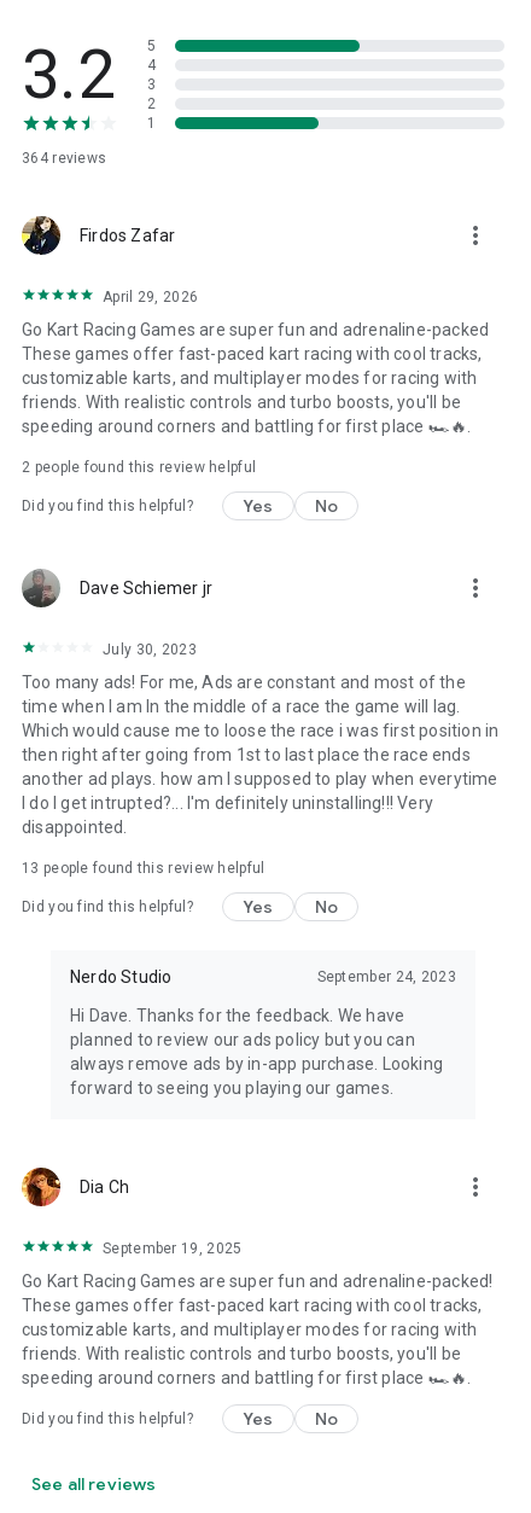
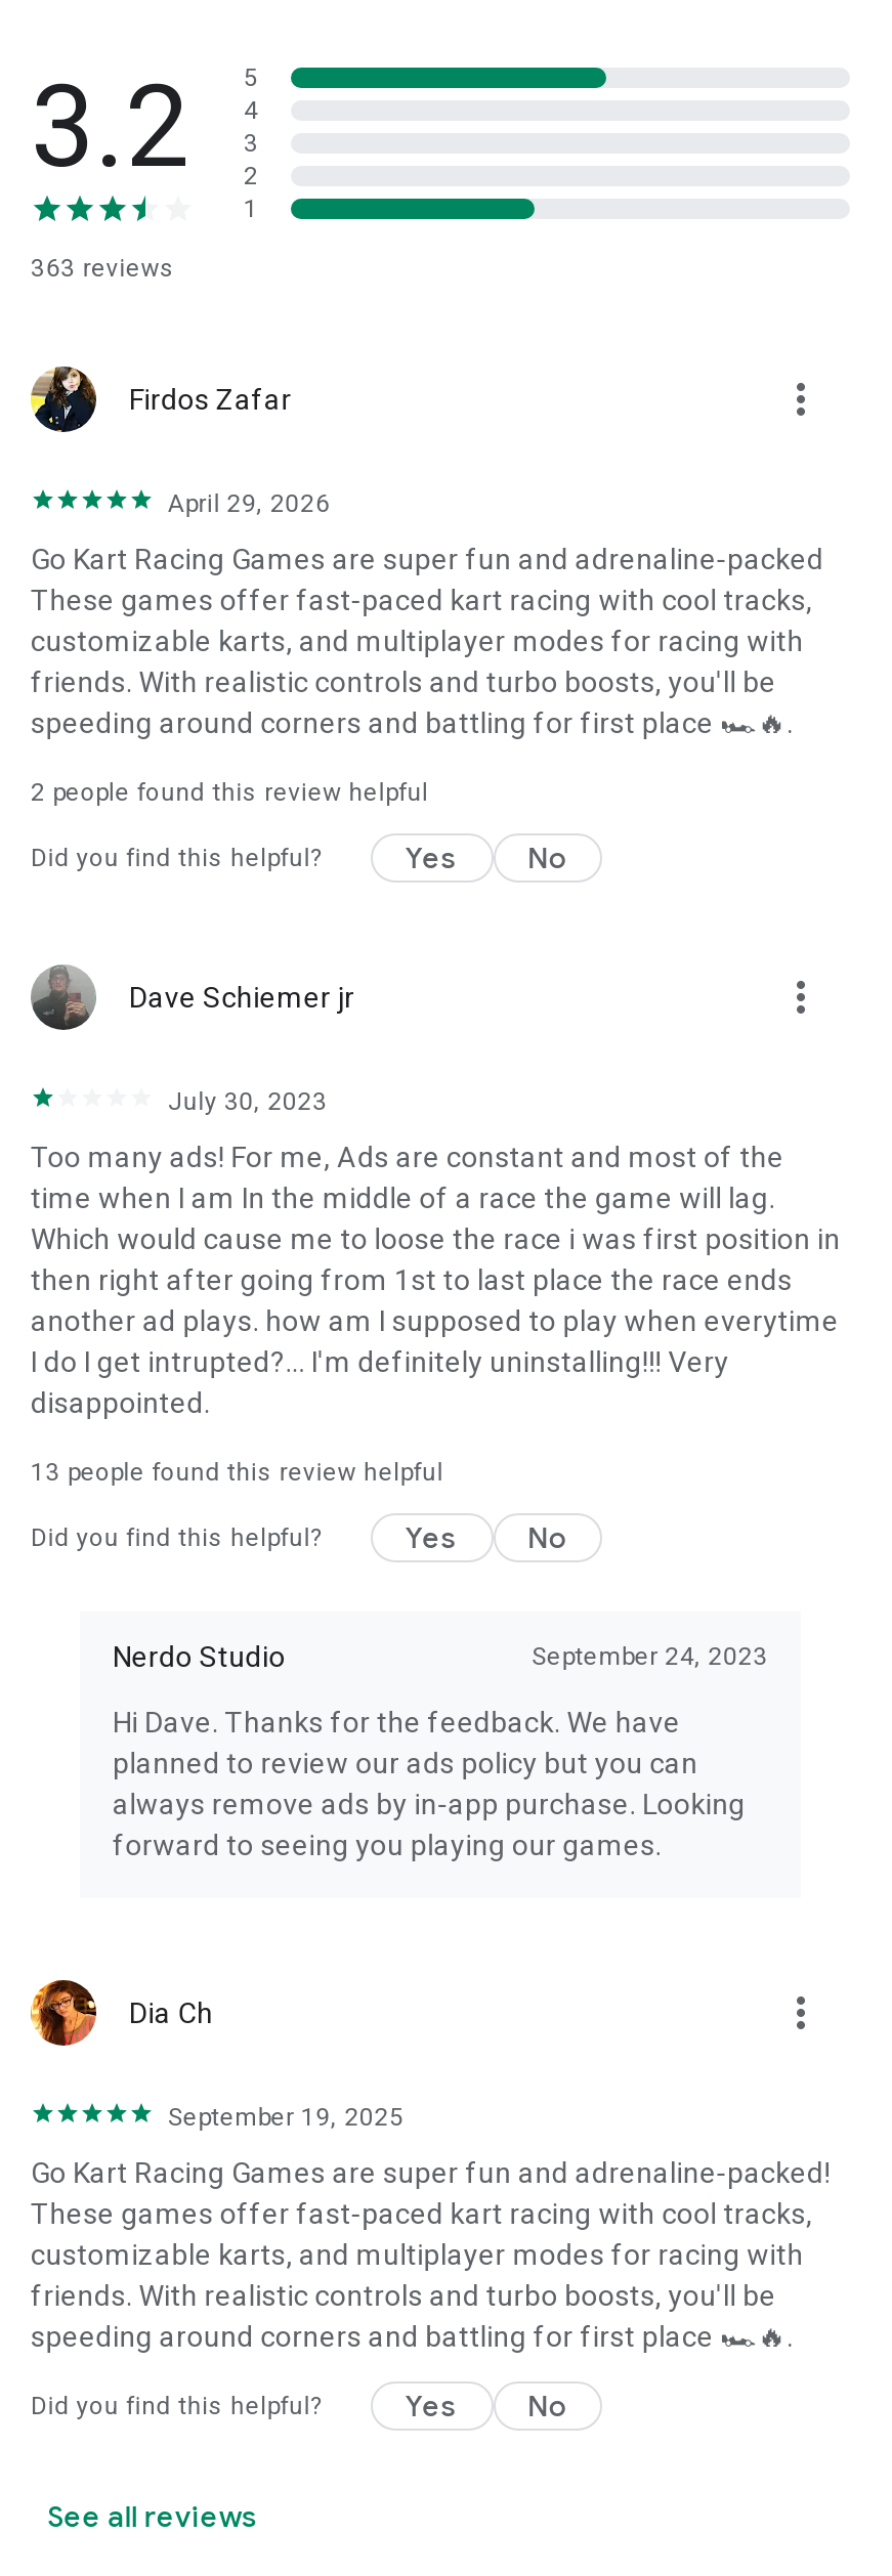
[22,150,107,167] 364 reviews -> [31,254,175,283] 363 reviews

